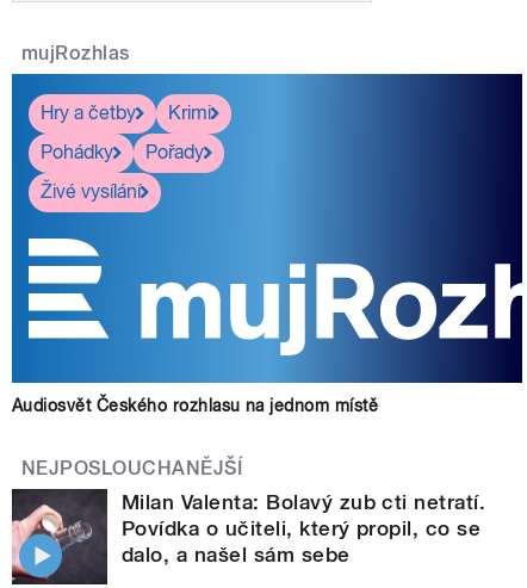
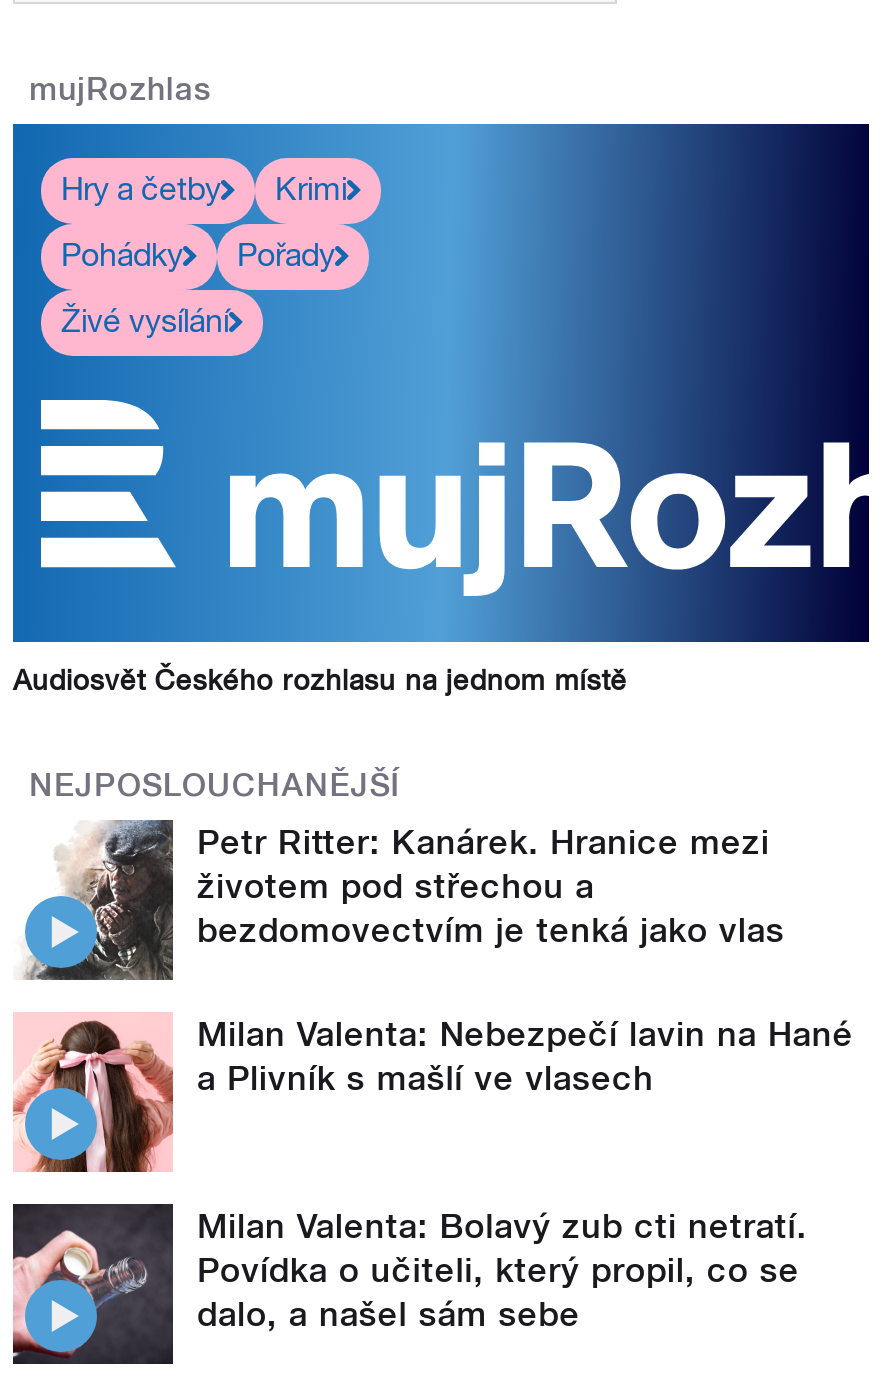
none -> [11,1012,175,1174] [image]
none -> [13,818,853,1097] [image] | Petr Ritter: Kanárek. Hranice mezi | životem pod střechou a | bezdomovectvím je tenká jako vlas | Milan Valenta: Nebezpečí lavin na Hané | a Plivník s mašlí ve vlasech

